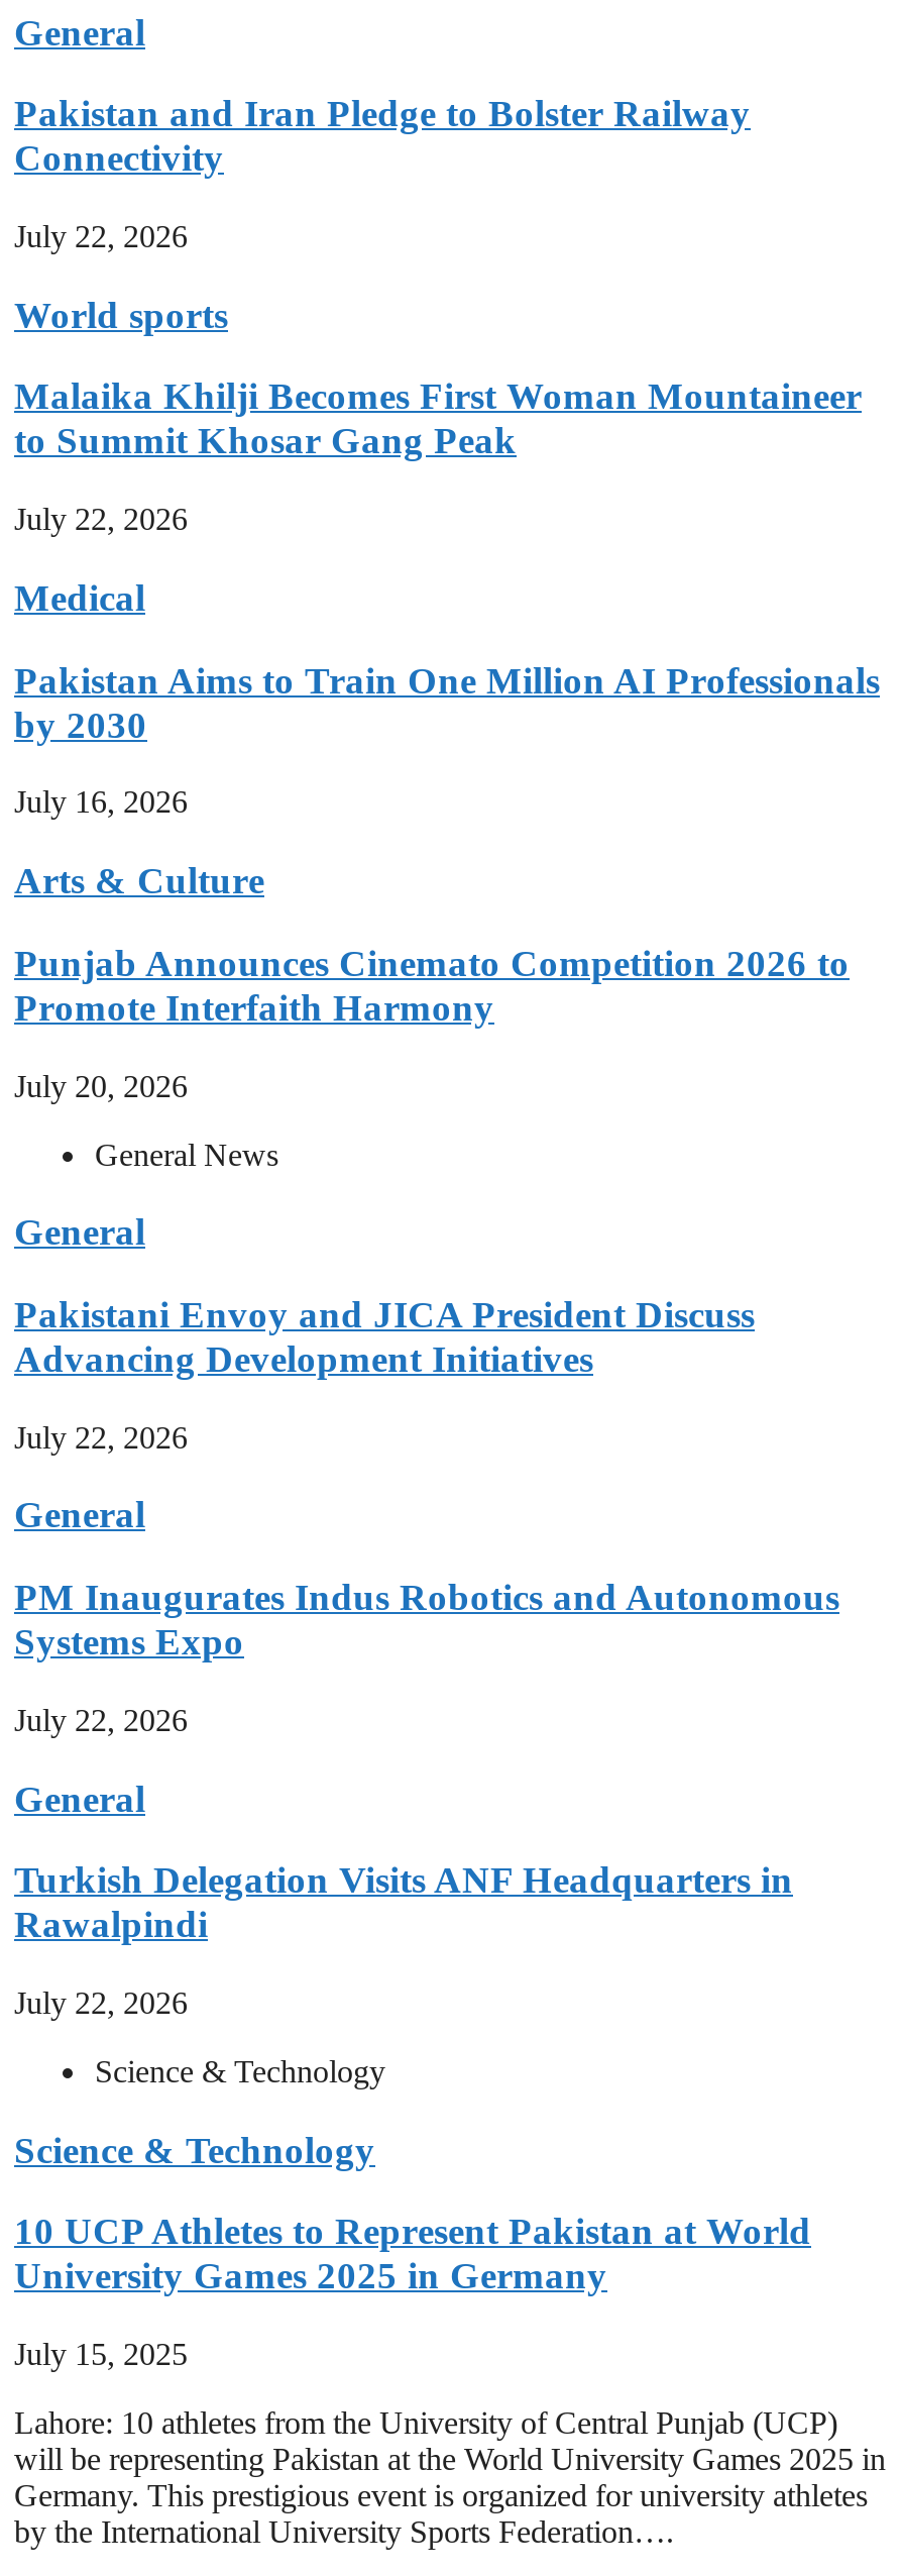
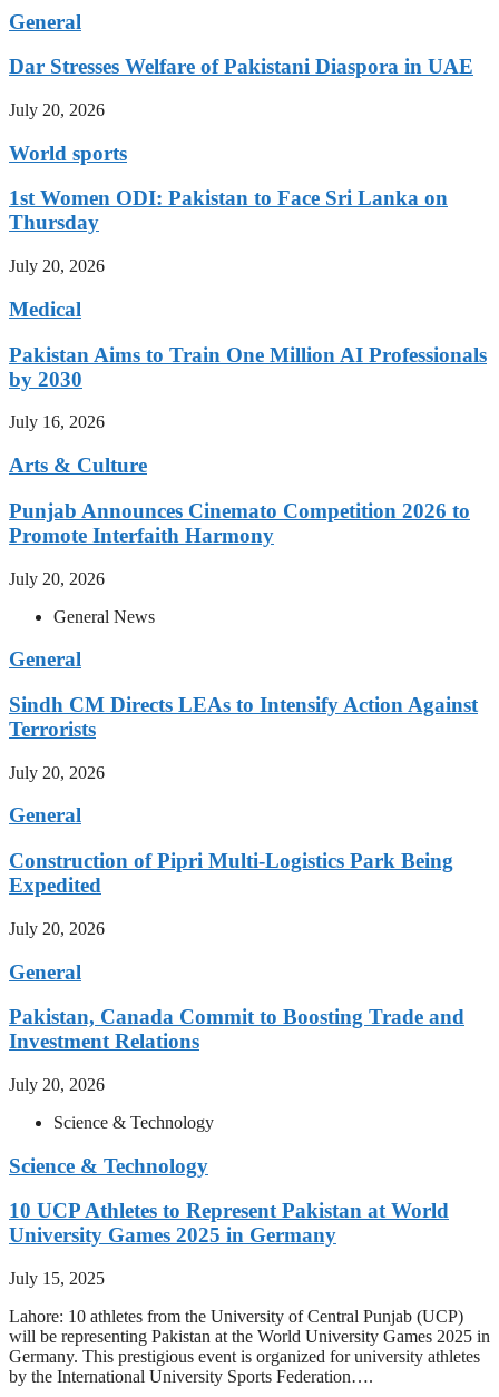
[14,92,751,179] Pakistan and Iran Pledge to Bolster Railway | Connectivity -> [9,55,473,78] Dar Stresses Welfare of Pakistani Diaspora in UAE
[14,219,188,253] July 22, 2026 -> [9,100,105,119] July 20, 2026
[14,375,862,462] Malaika Khilji Becomes First Woman Mountaineer | to Summit Khosar Gang Peak -> [9,187,448,235] 1st Women ODI: Pakistan to Face Sri Lanka on | Thursday
[14,502,188,536] July 22, 2026 -> [9,256,105,275] July 20, 2026
[14,1293,755,1380] Pakistani Envoy and JICA President Discuss | Advancing Development Initiatives -> [9,693,478,741] Sindh CM Directs LEAs to Intensify Action Against | Terrorists
[14,1420,188,1454] July 22, 2026 -> [9,763,105,782] July 20, 2026
[14,1576,839,1663] PM Inaugurates Indus Robotics and Autonomous | Systems Expo -> [9,849,453,897] Construction of Pipri Multi-Logistics Park Being | Expedited
[14,1702,188,1737] July 22, 2026 -> [9,919,105,938] July 20, 2026
[14,1859,793,1946] Turkish Delegation Visits ANF Headquarters in | Rawalpindi -> [9,1005,464,1053] Pakistan, Canada Commit to Boosting Trade and | Investment Relations
[14,1985,188,2020] July 22, 2026 -> [9,1075,105,1094] July 20, 2026

